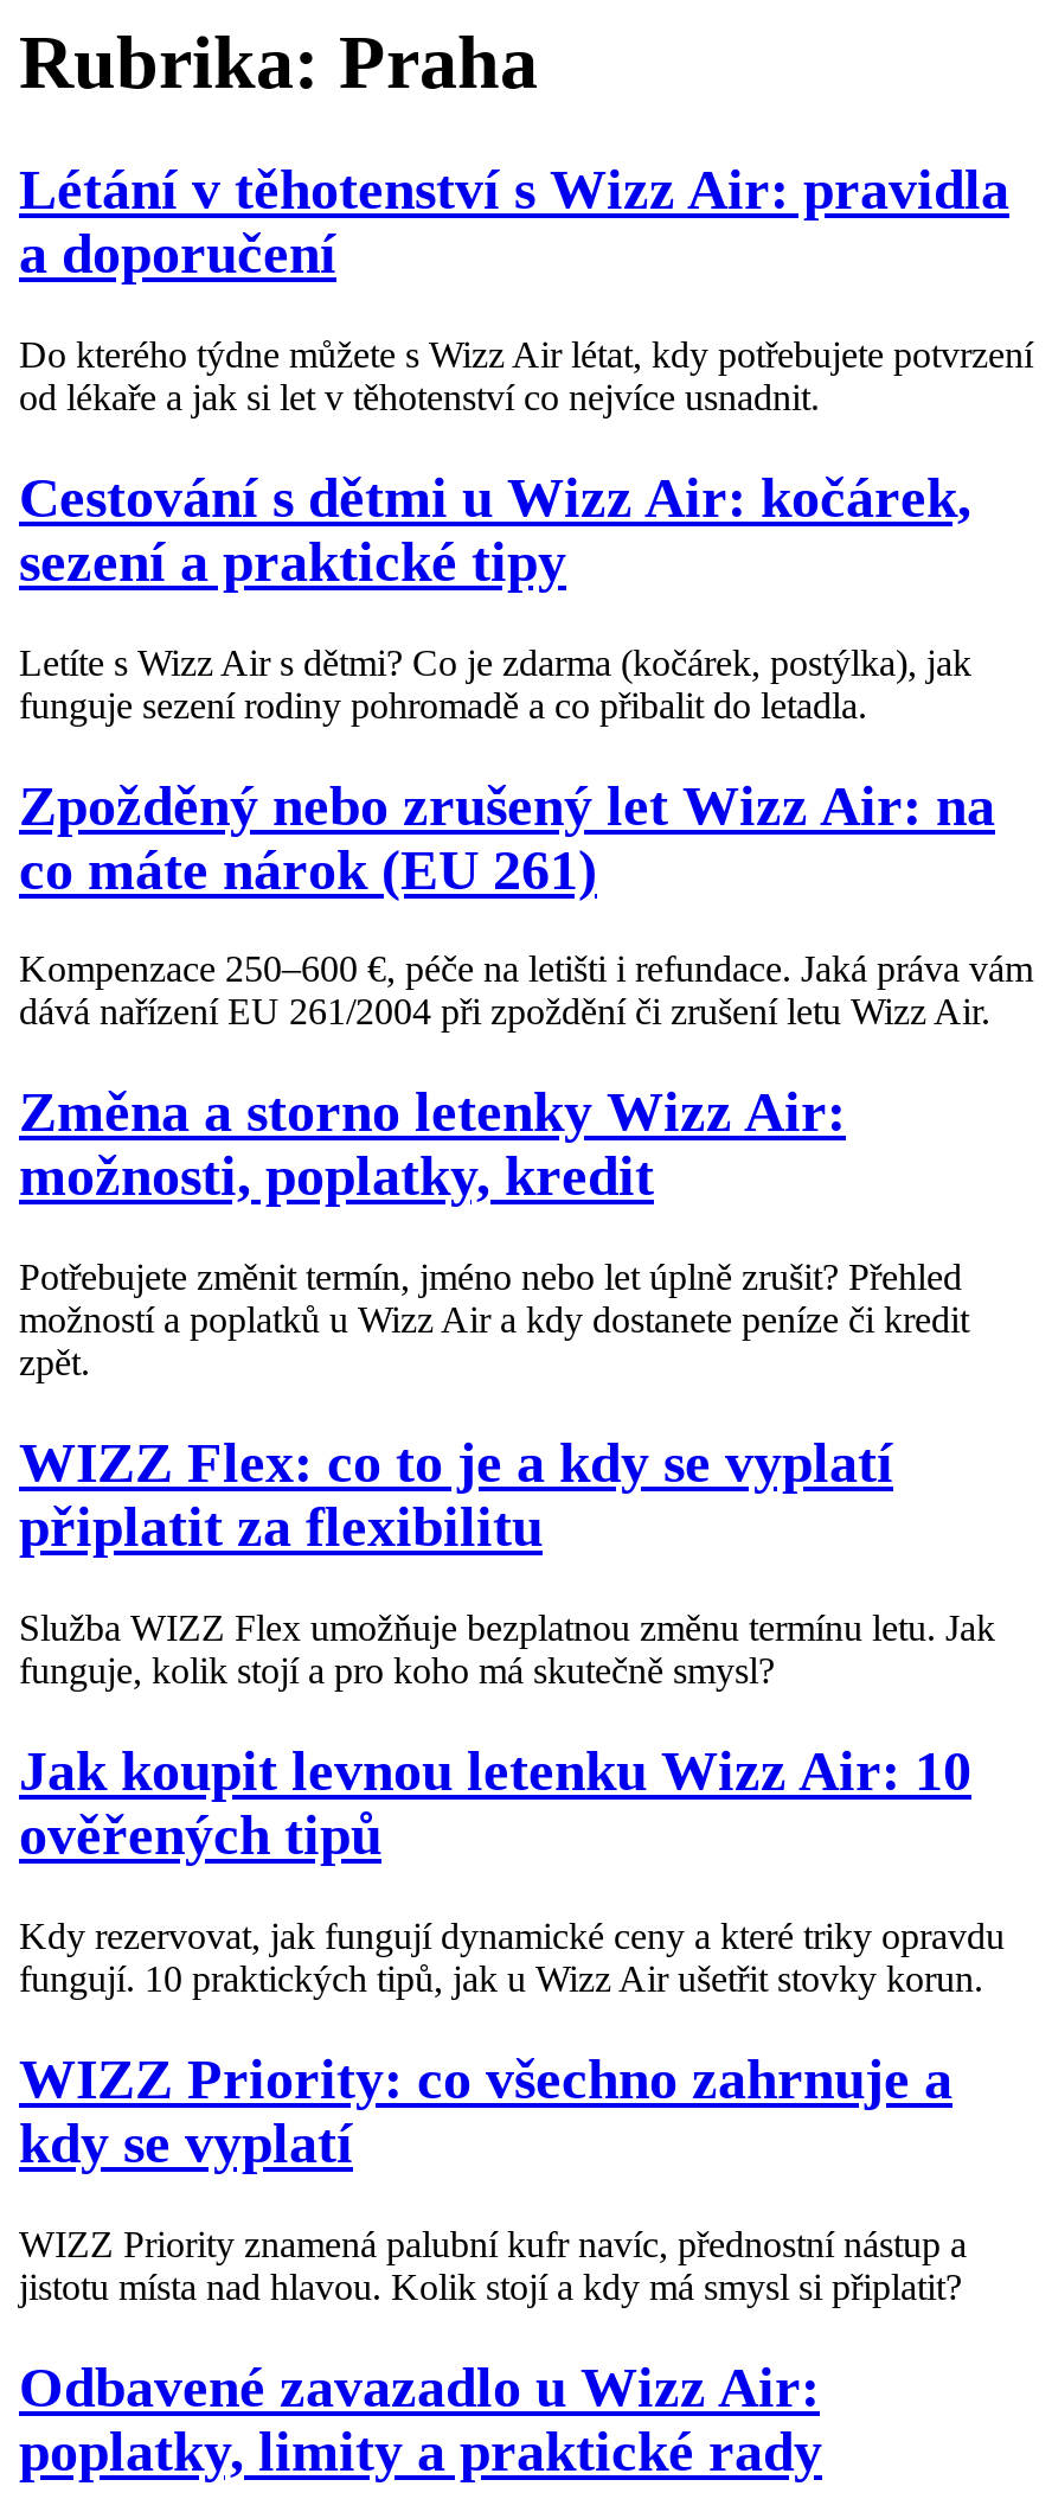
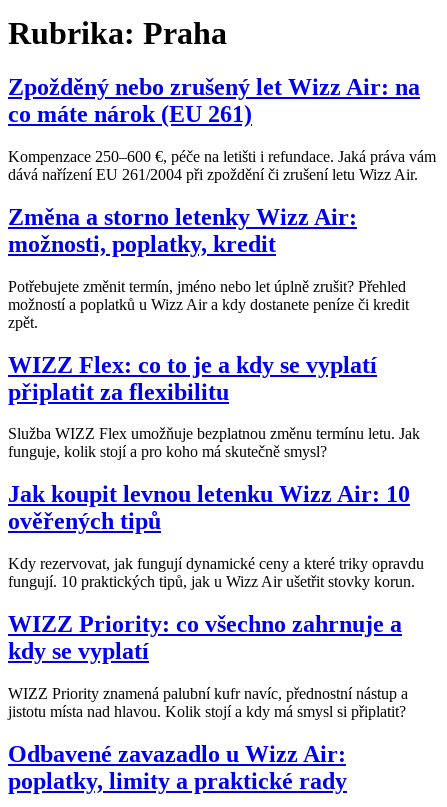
[19,159,1033,725] Létání v těhotenství s Wizz Air: pravidla | a doporučení | Do kterého týdne můžete s Wizz Air létat, kdy potřebujete potvrzení | od lékaře a jak si let v těhotenství co nejvíce usnadnit. | Cestování s dětmi u Wizz Air: kočárek, | sezení a praktické tipy | Letíte s Wizz Air s dětmi? Co je zdarma (kočárek, postýlka), jak | funguje sezení rodiny pohromadě a co přibalit do letadla. -> none

